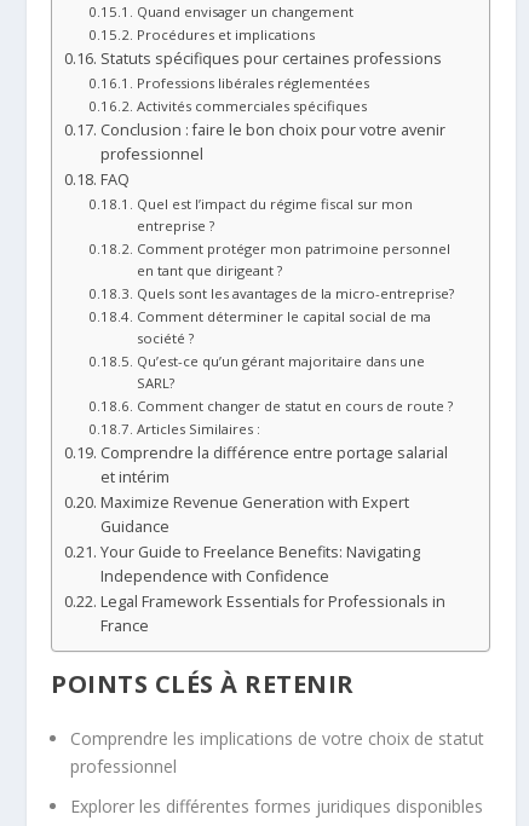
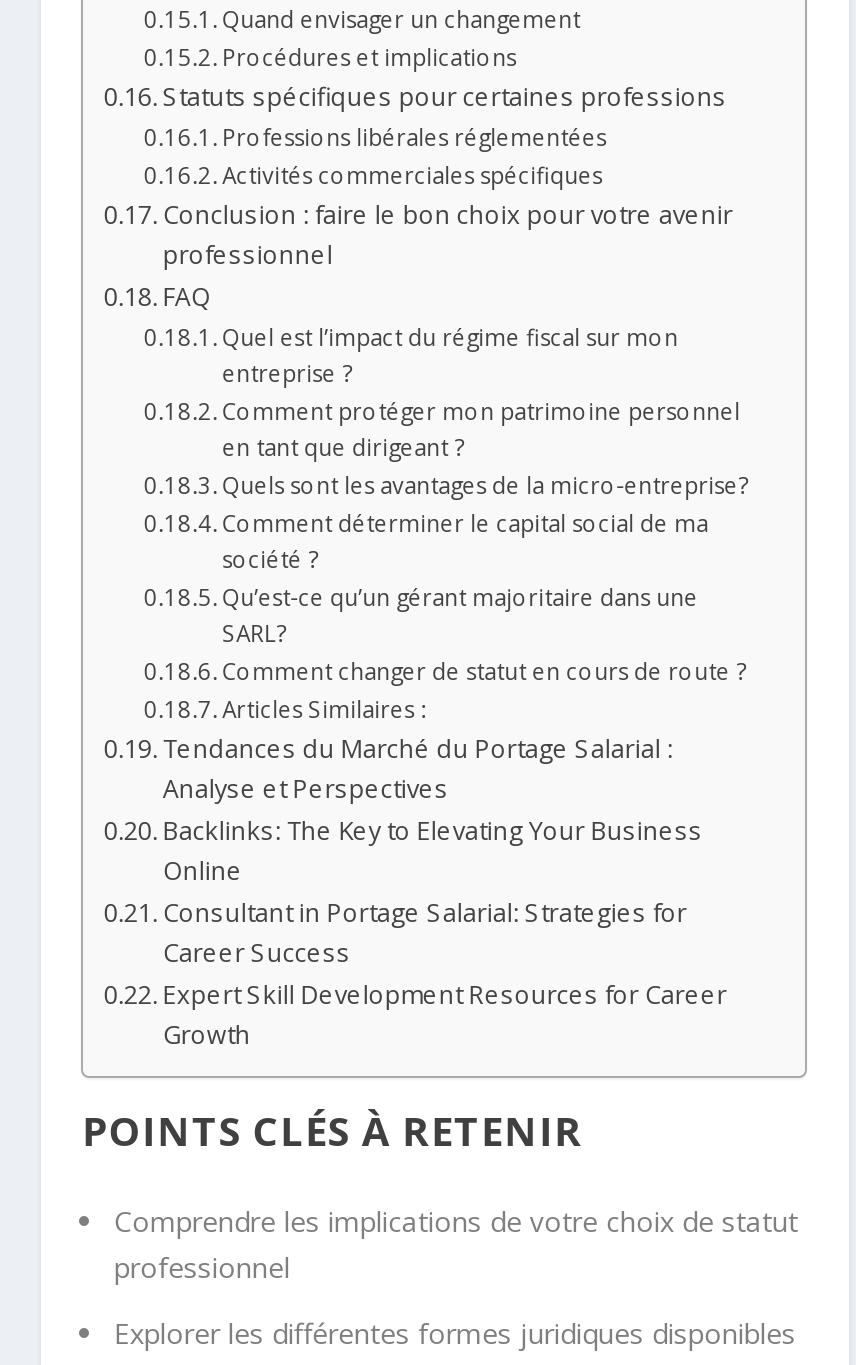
[100,443,448,637] Comprendre la différence entre portage salarial | et intérim | Maximize Revenue Generation with Expert | Guidance | Your Guide to Freelance Benefits: Navigating | Independence with Confidence | Legal Framework Essentials for Professionals in | France -> [163,733,727,1053] Tendances du Marché du Portage Salarial : | Analyse et Perspectives | Backlinks: The Key to Elevating Your Business | Online | Consultant in Portage Salarial: Strategies for | Career Success | Expert Skill Development Resources for Career | Growth

